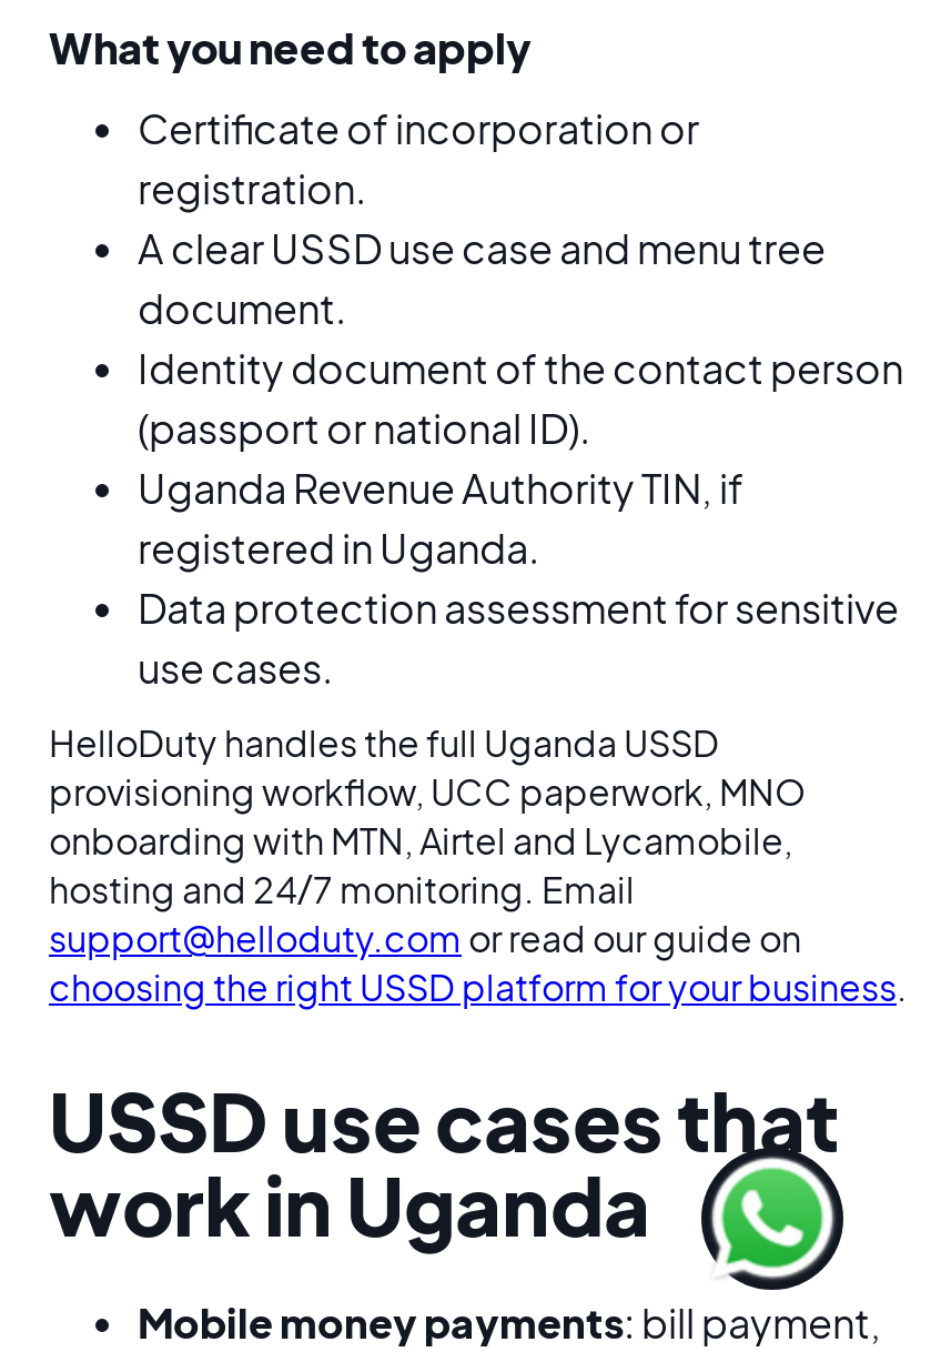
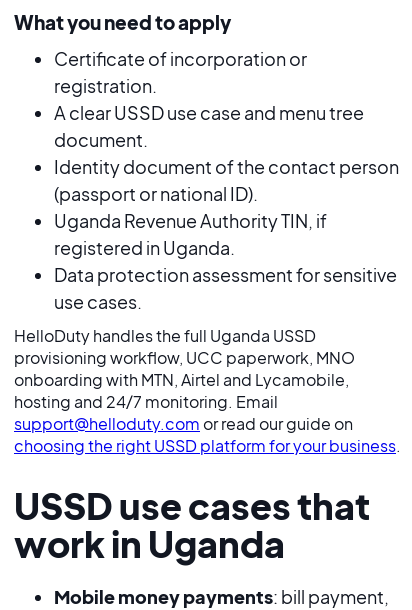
[699,1177,846,1292] [image] -> none

